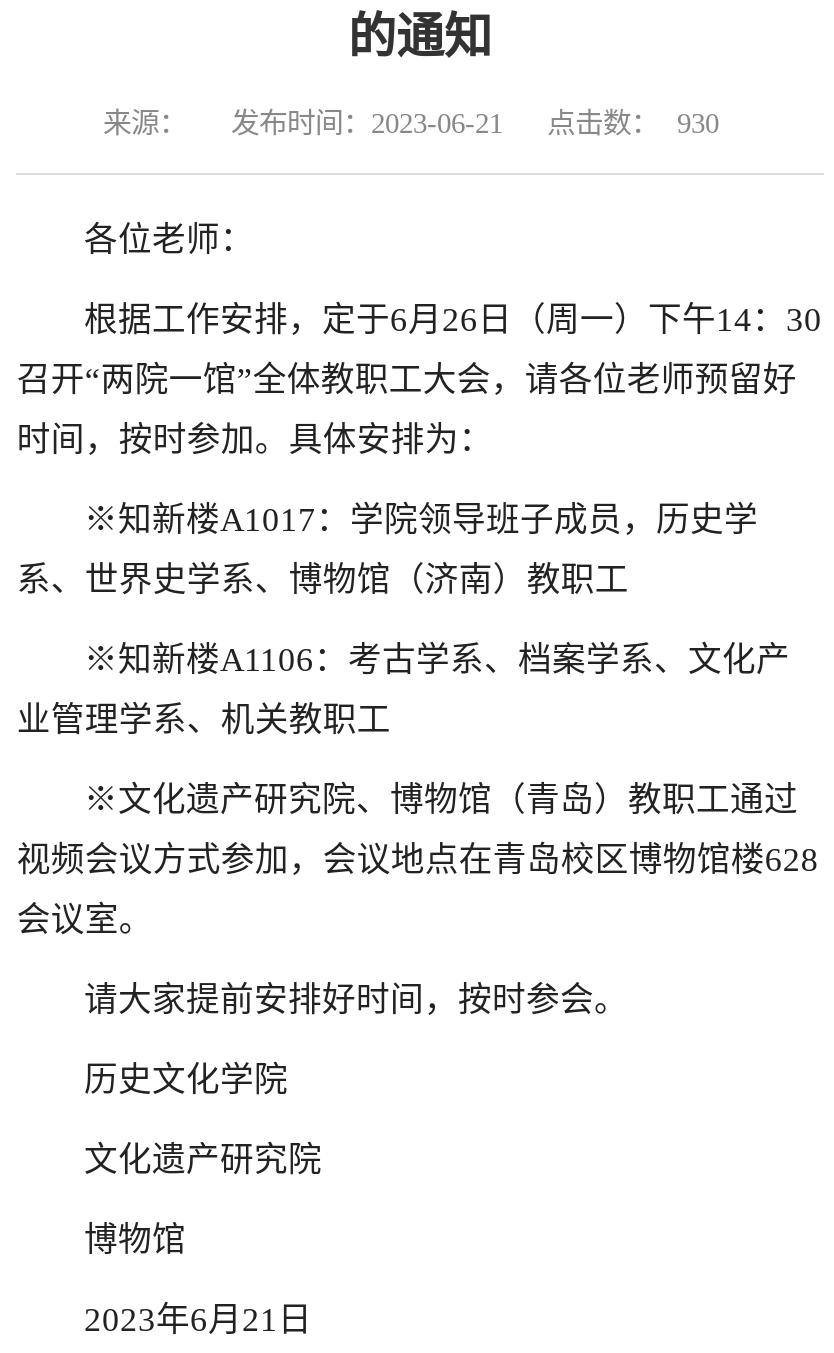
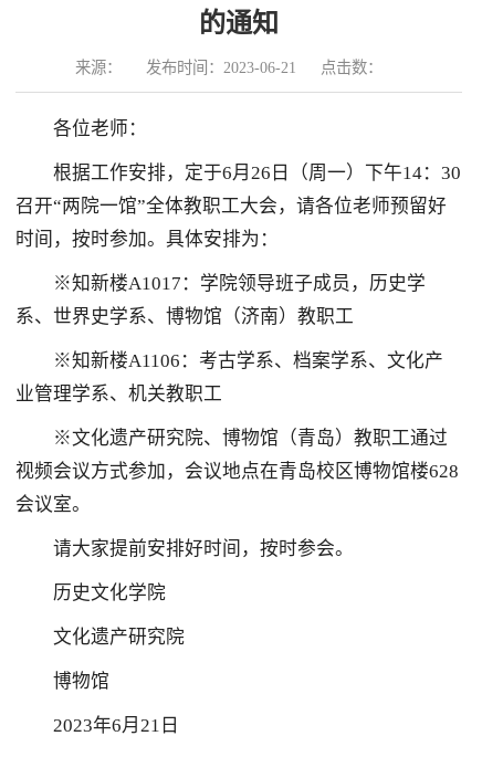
[547,107,719,139] 点击数： 930 -> [321,59,383,76] 点击数：

